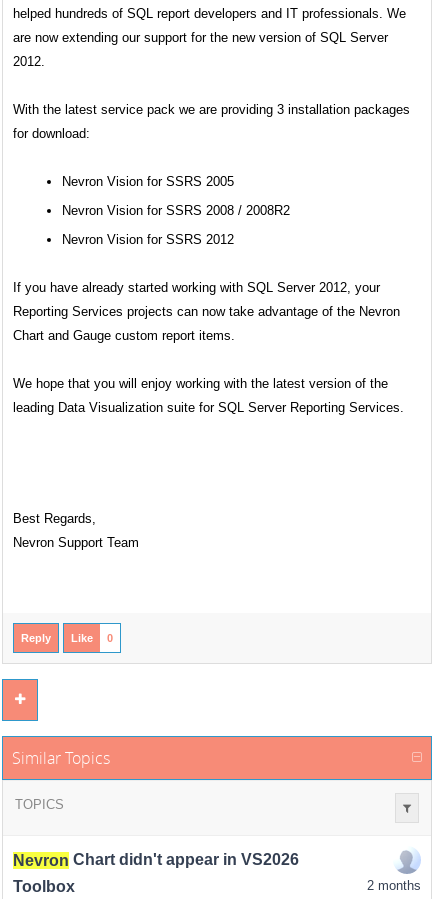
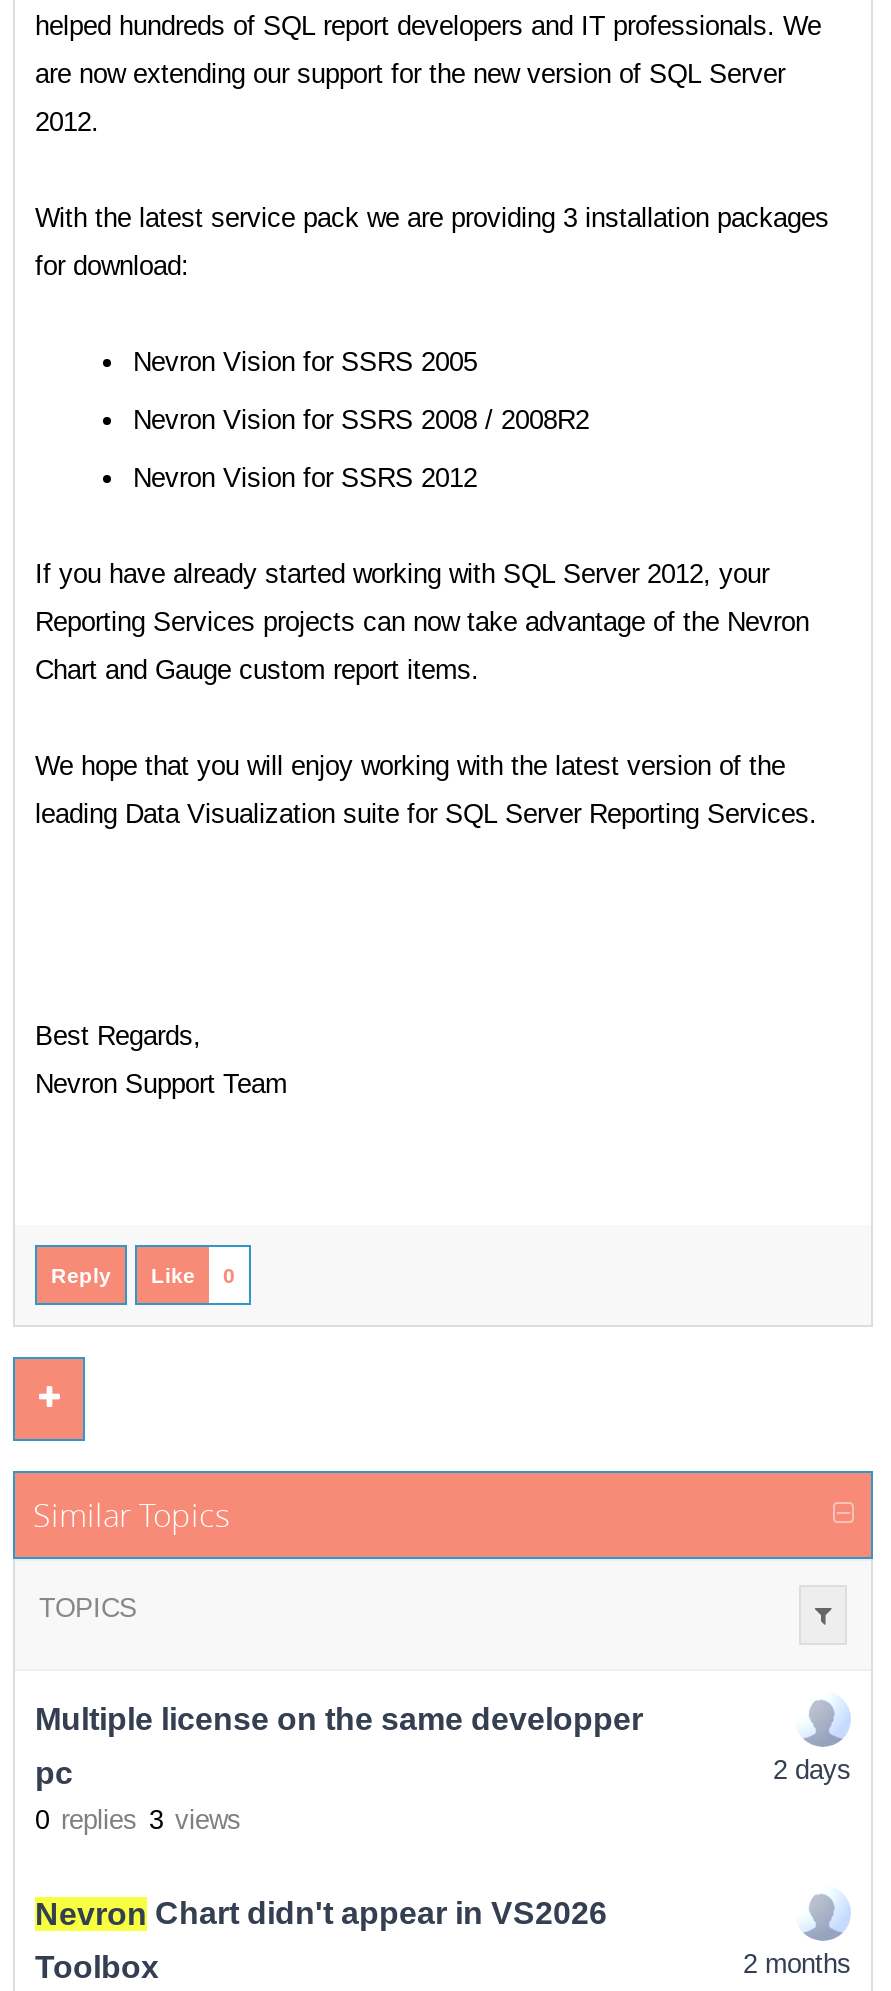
none -> [35,1703,643,1835] Multiple license on the same developper | pc | 0 replies 3 views
none -> [773,1756,851,1786] 2 days

